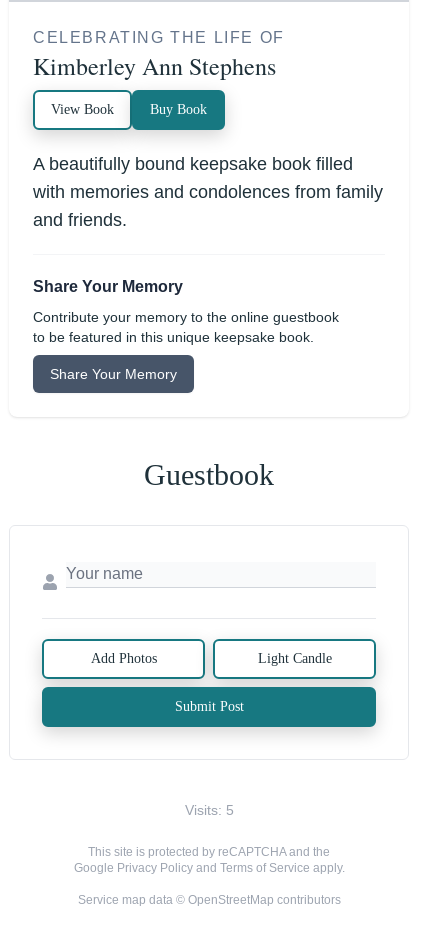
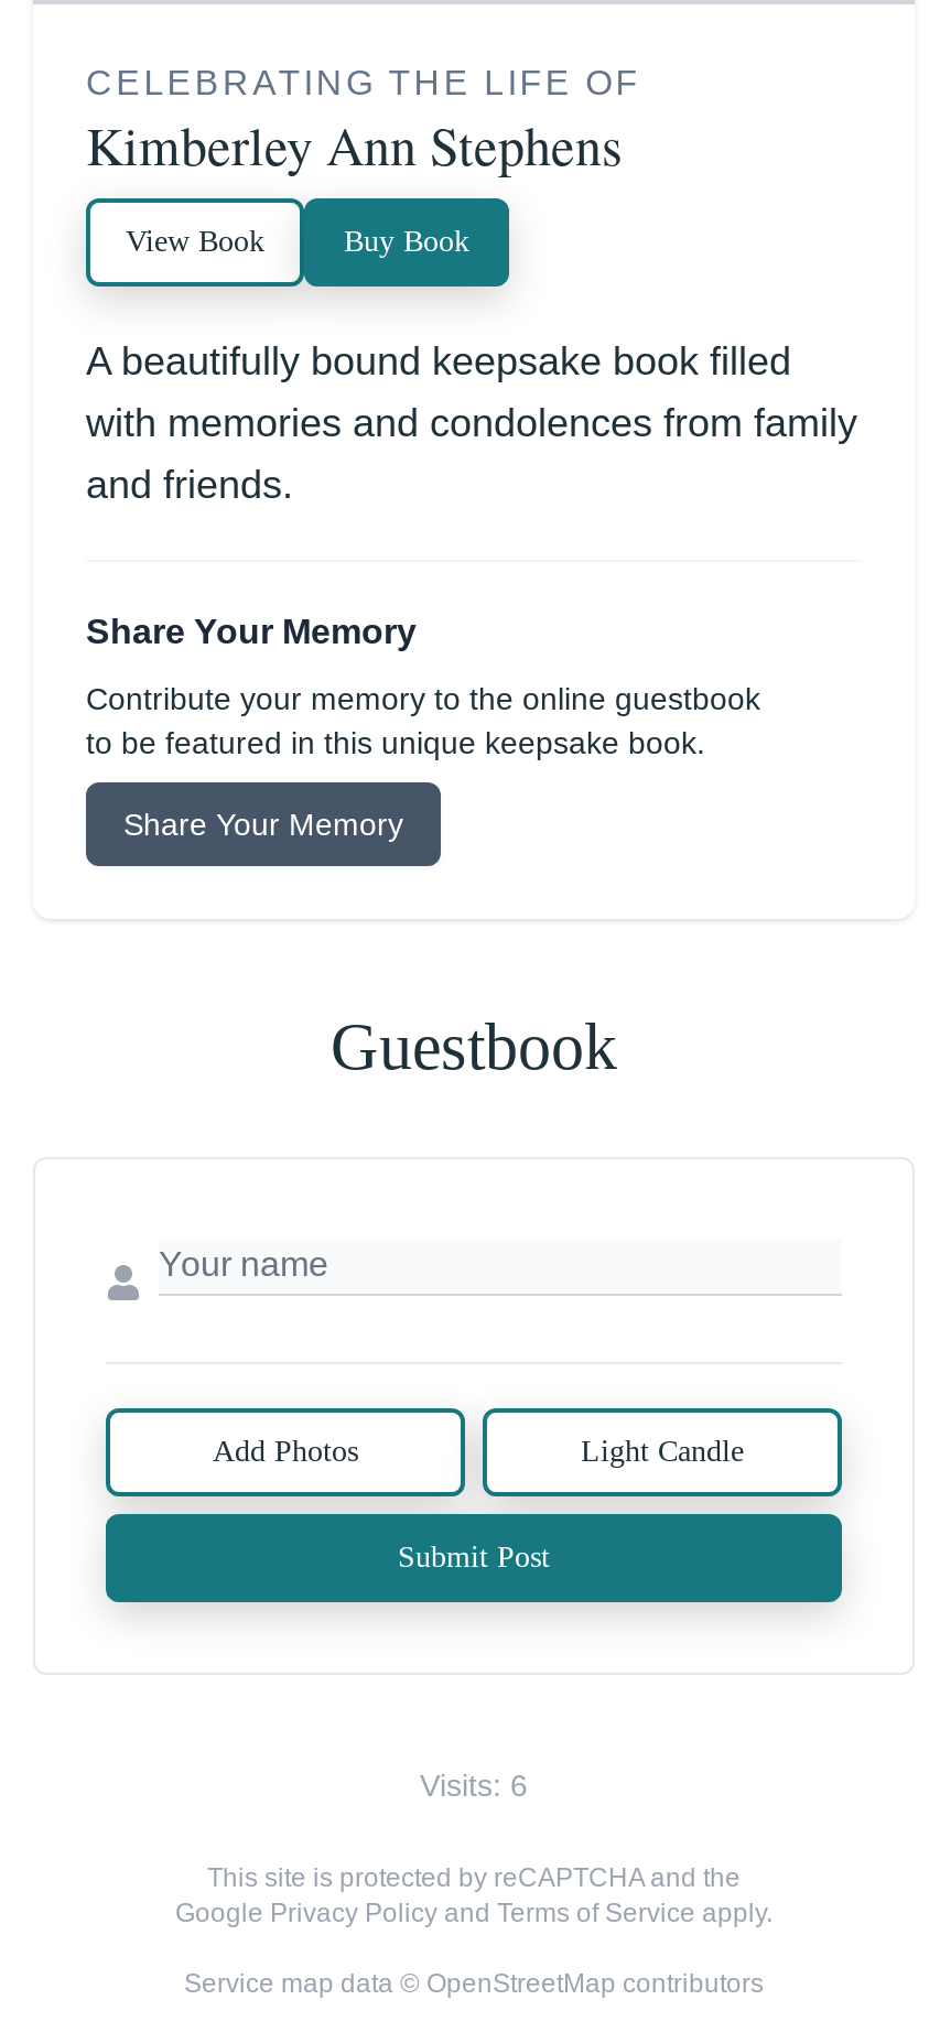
[184,802,233,818] Visits: 5 -> [420,1768,528,1803] Visits: 6

